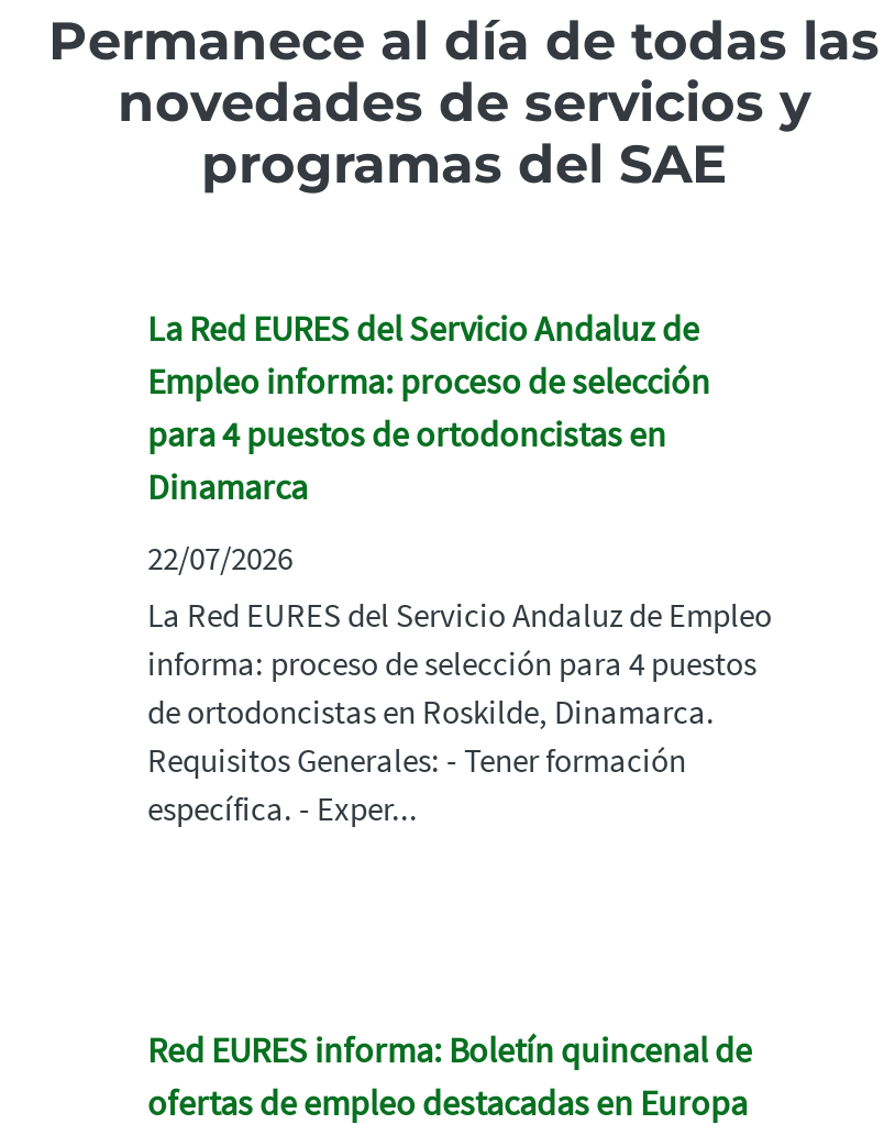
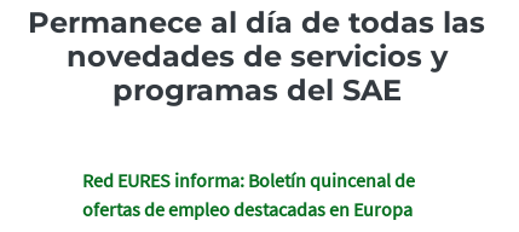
[147,307,772,830] La Red EURES del Servicio Andaluz de | Empleo informa: proceso de selección | para 4 puestos de ortodoncistas en | Dinamarca | 22/07/2026 | La Red EURES del Servicio Andaluz de Empleo | informa: proceso de selección para 4 puestos | de ortodoncistas en Roskilde, Dinamarca. | Requisitos Generales: - Tener formación | específica. - Exper... -> none

